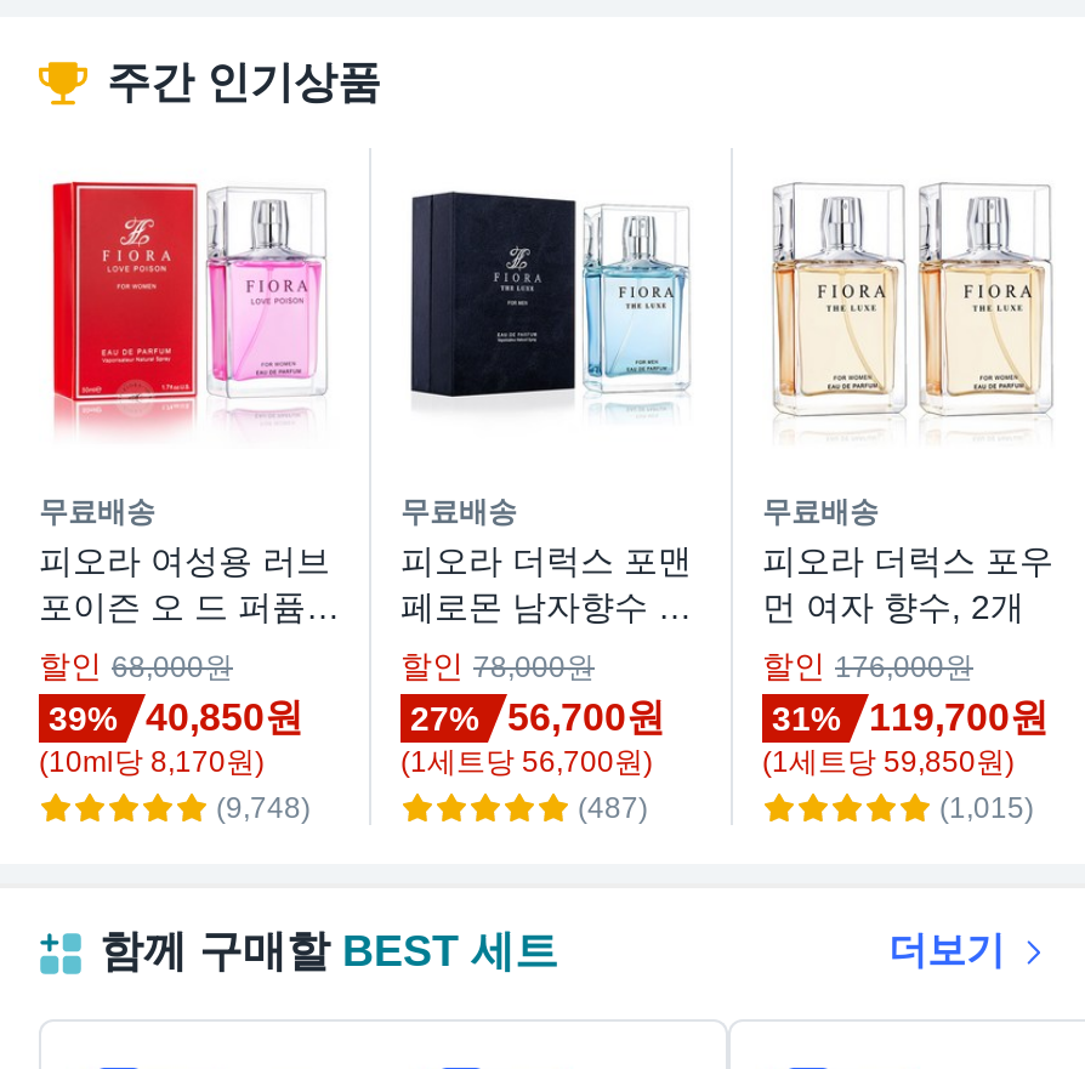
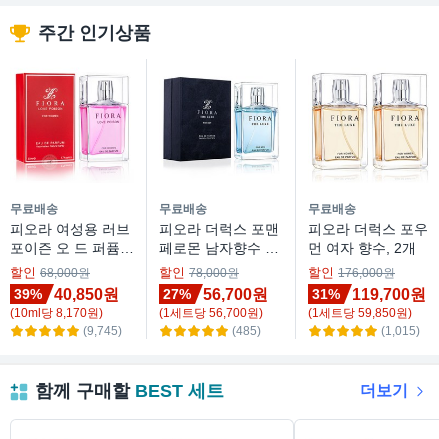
[216,790,311,824] (9,748) -> [83,324,122,338] (9,745)
[578,790,648,824] (487) -> [232,324,261,338] (485)

